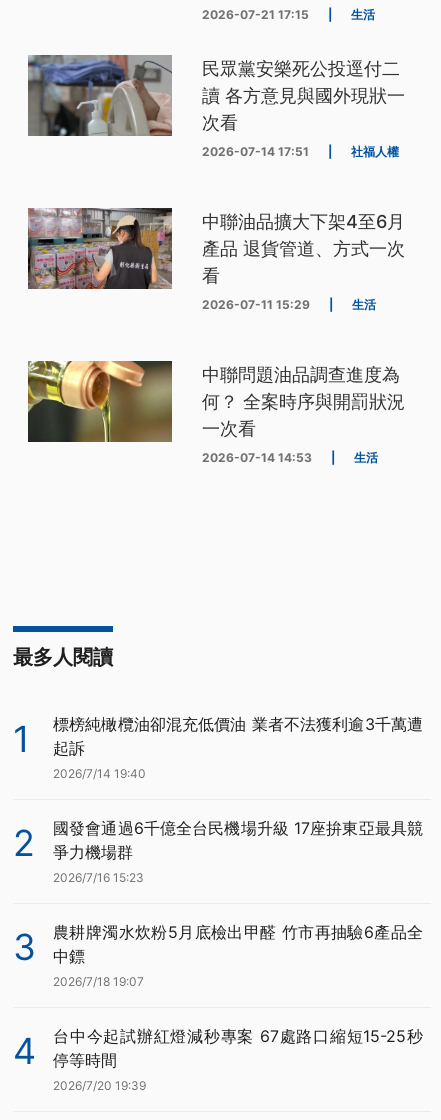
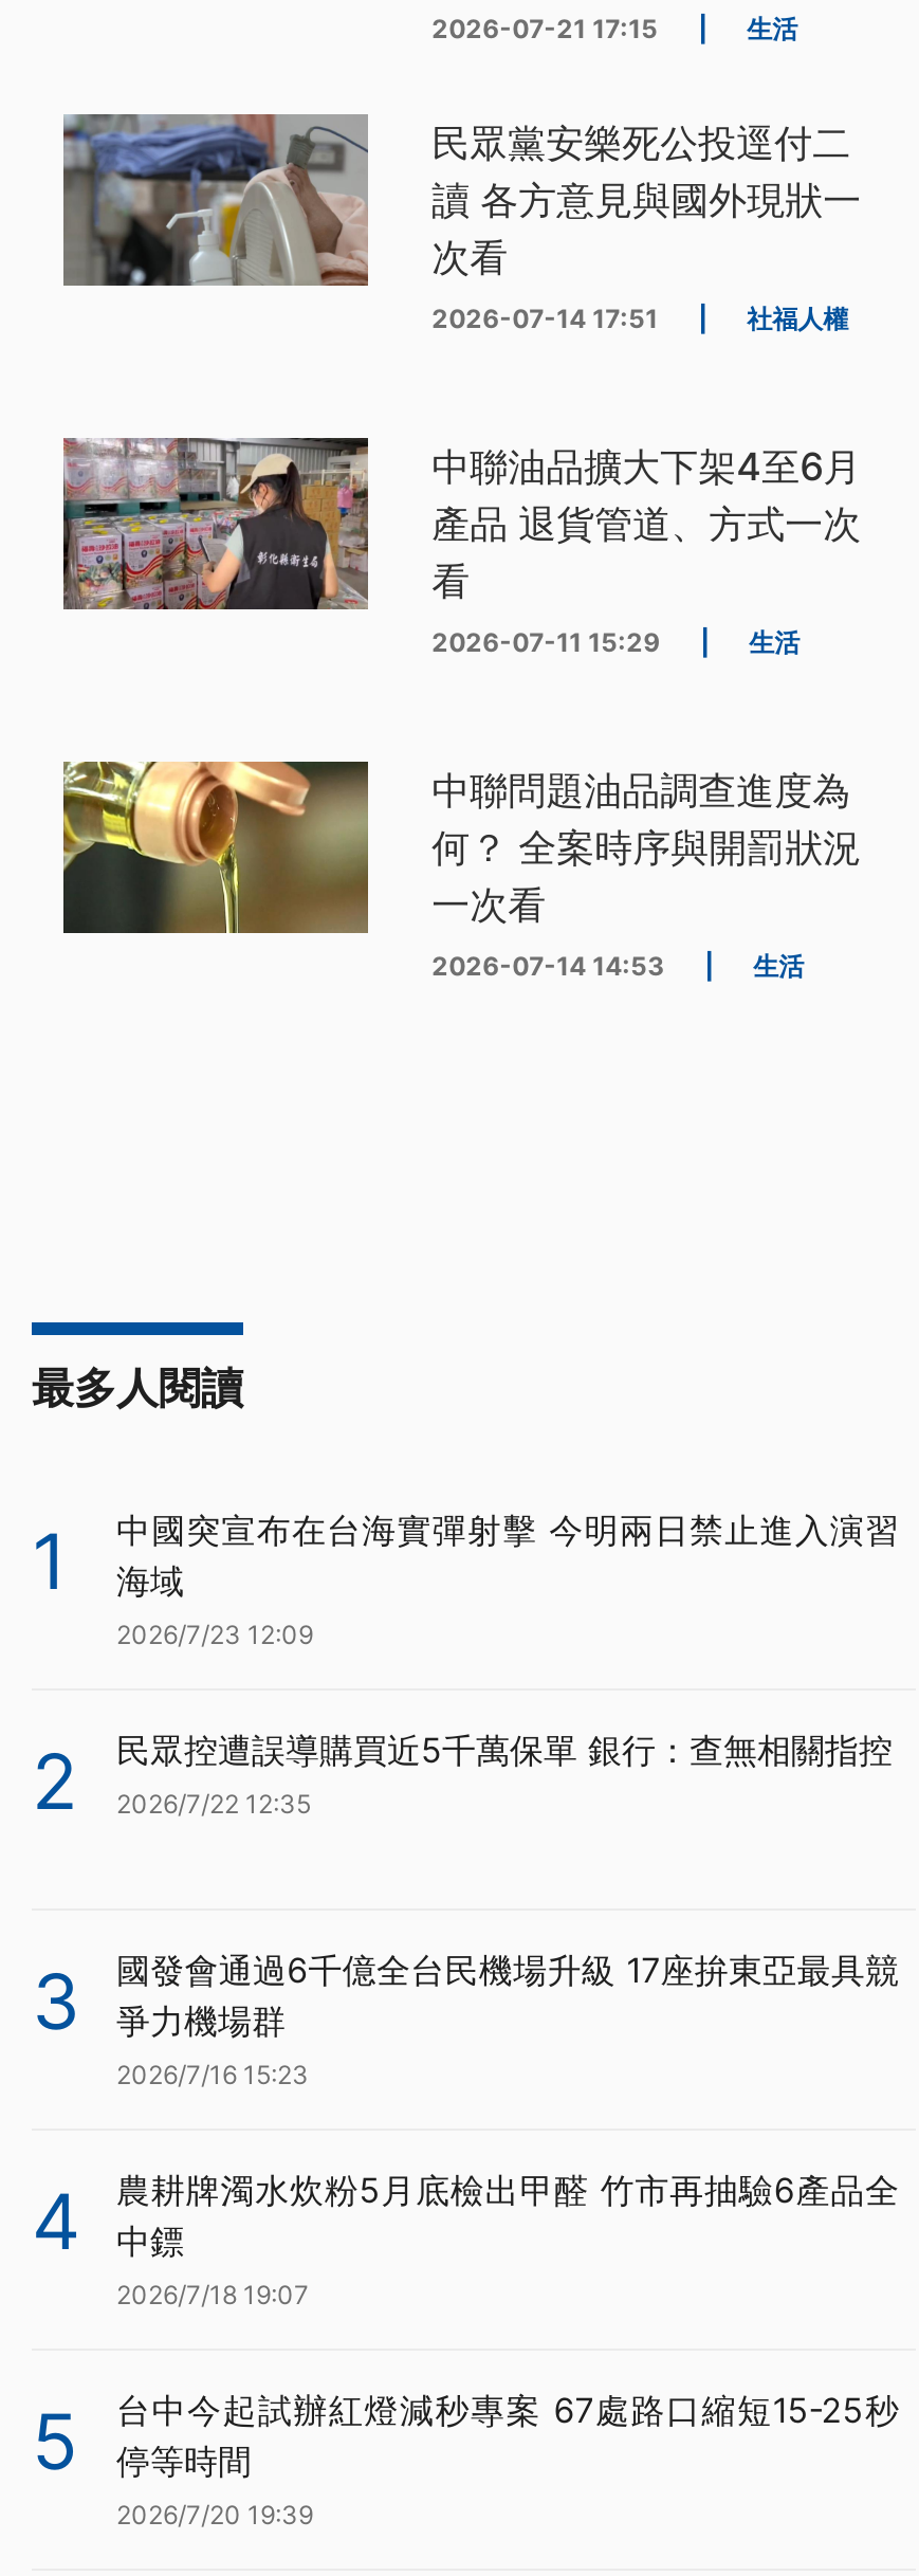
[53,714,423,781] 標榜純橄欖油卻混充低價油 業者不法獲利逾3千萬遭 | 起訴 | 2026/7/14 19:40 -> [116,1508,899,1650] 中國突宣布在台海實彈射擊 今明兩日禁止進入演習 | 海域 | 2026/7/23 12:09
none -> [32,1728,893,2047] 民眾控遭誤導購買近5千萬保單 銀行：查無相關指控 | 2026/7/22 12:35 | 3
[13,922,423,969] 3 農耕牌濁水炊粉5月底檢出甲醛 竹市再抽驗6產品全 中鏢 -> [32,2168,899,2268] 4 農耕牌濁水炊粉5月底檢出甲醛 竹市再抽驗6產品全 中鏢
[13,1026,423,1073] 4 台中今起試辦紅燈減秒專案 67處路口縮短15-25秒 停等時間 -> [32,2388,899,2488] 5 台中今起試辦紅燈減秒專案 67處路口縮短15-25秒 停等時間

